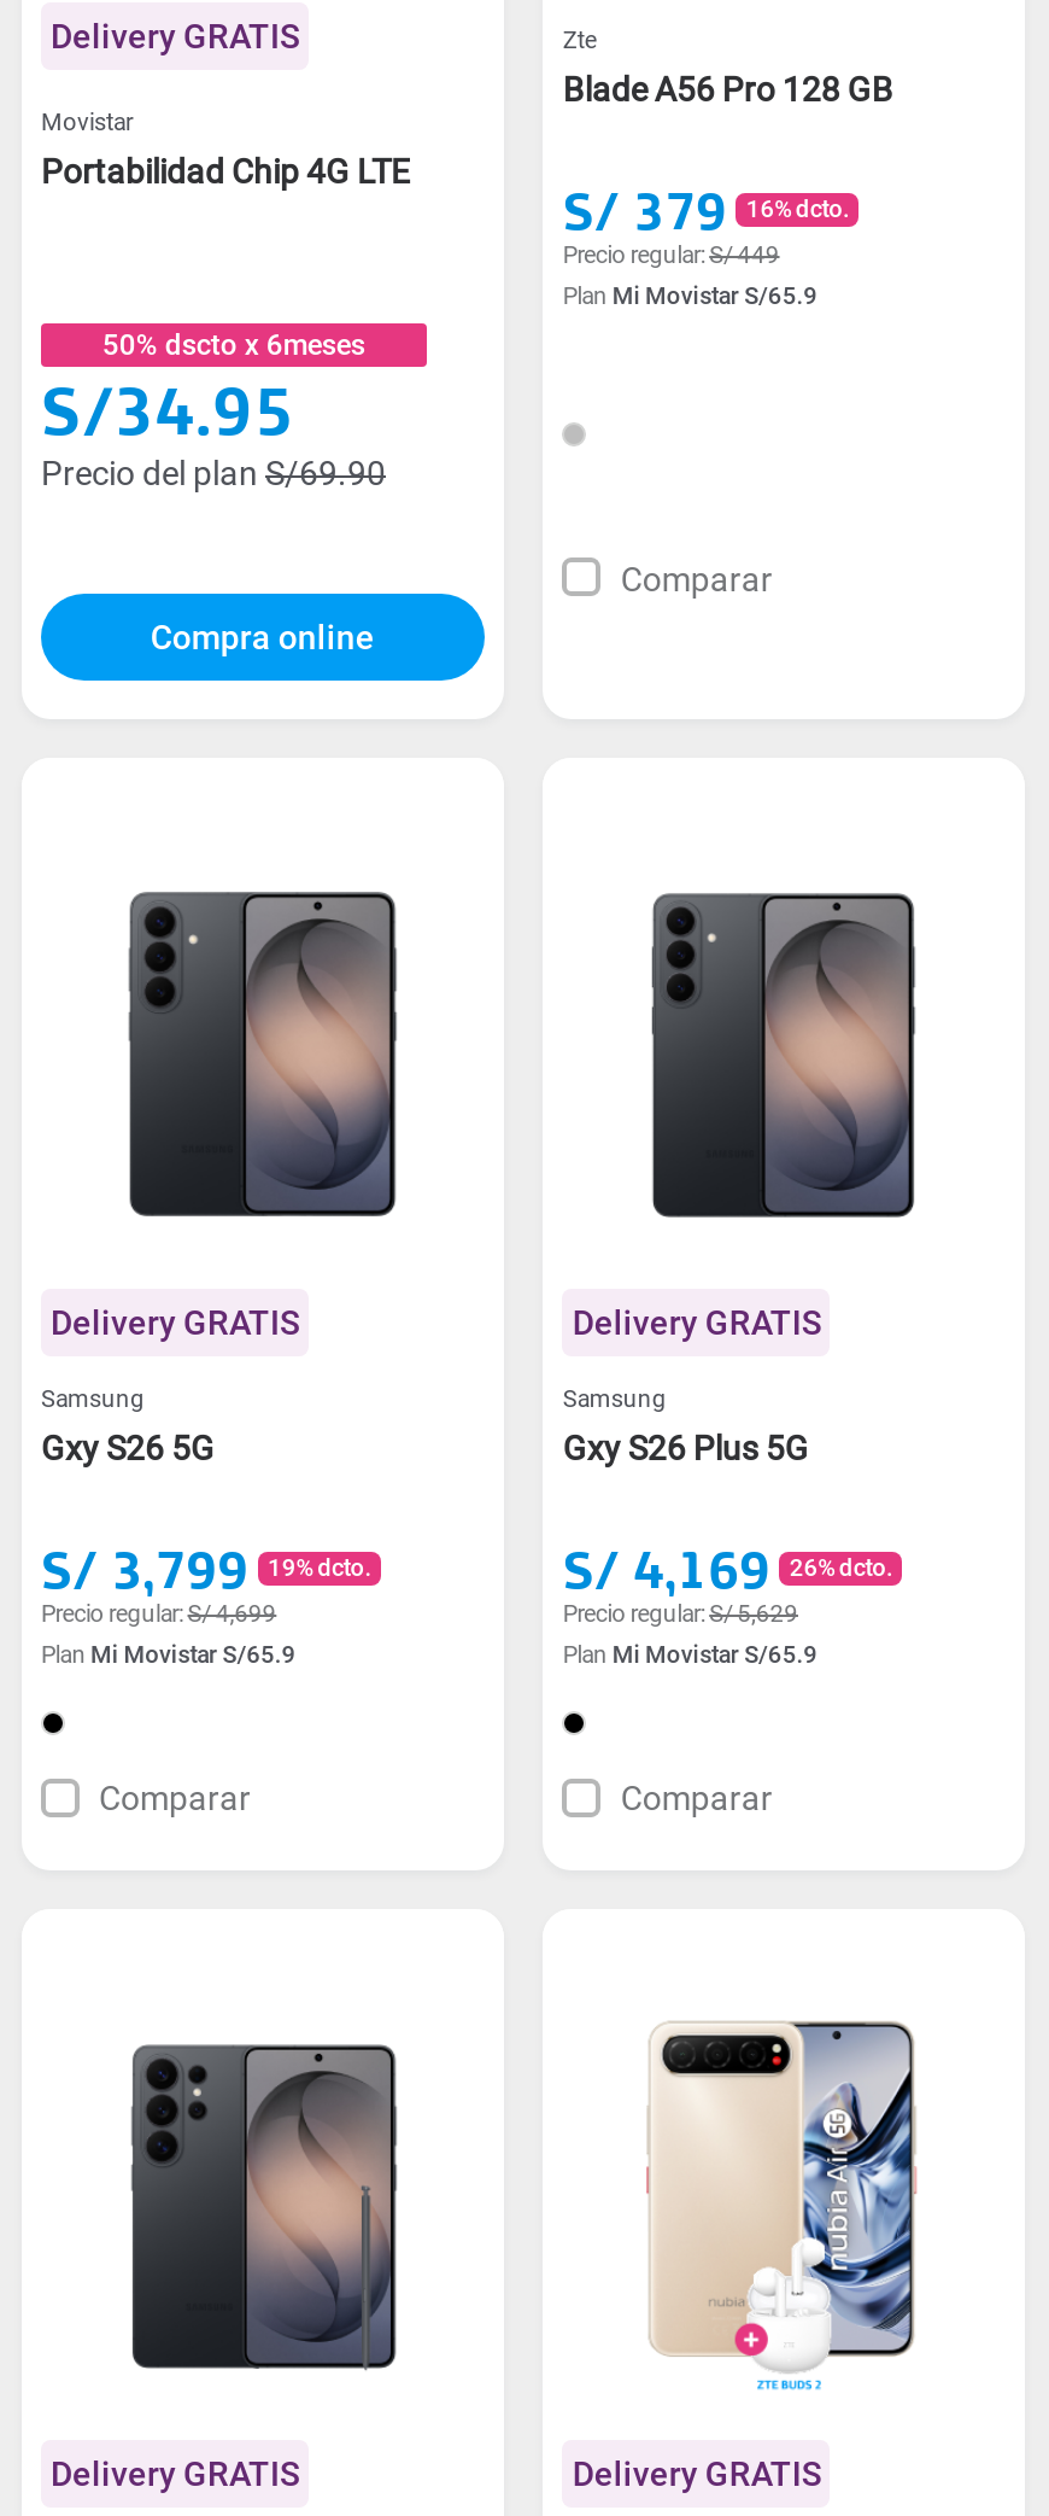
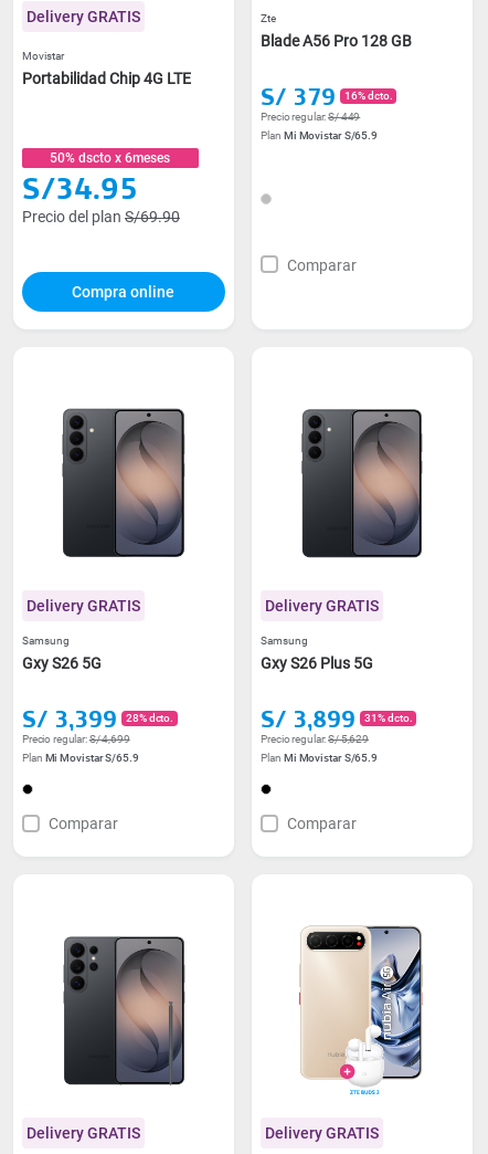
[41,1535,248,1603] S/ 3,799 -> [22,703,117,734] S/ 3,399
[563,1535,770,1603] S/ 4,169 -> [261,703,356,734] S/ 3,899
[268,1554,372,1581] 19% dcto. -> [126,712,173,724] 28% dcto.
[789,1554,893,1581] 26% dcto. -> [365,712,412,724] 31% dcto.

